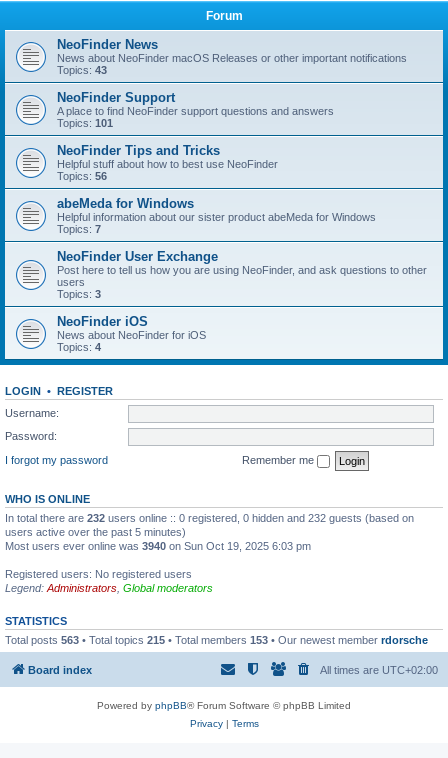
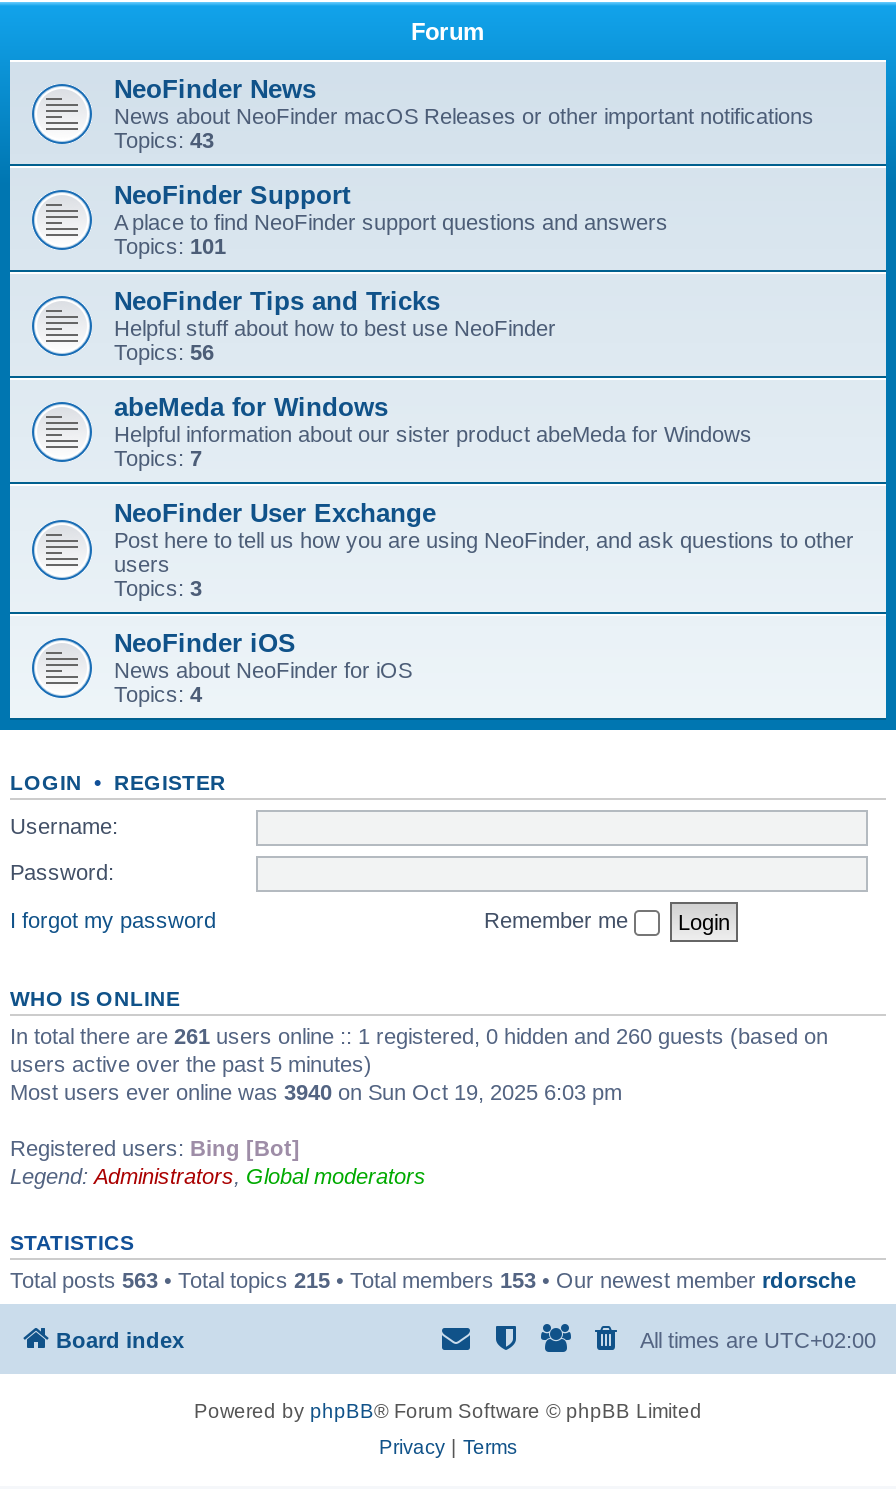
[5,511,414,523] In total there are 232 users online :: 0 registered, 0 hidden and 232 guests (based on -> [10,1023,828,1047] In total there are 261 users online :: 1 registered, 0 hidden and 260 guests (based on
[5,567,192,579] Registered users: No registered users -> [10,1135,300,1159] Registered users: Bing [Bot]

